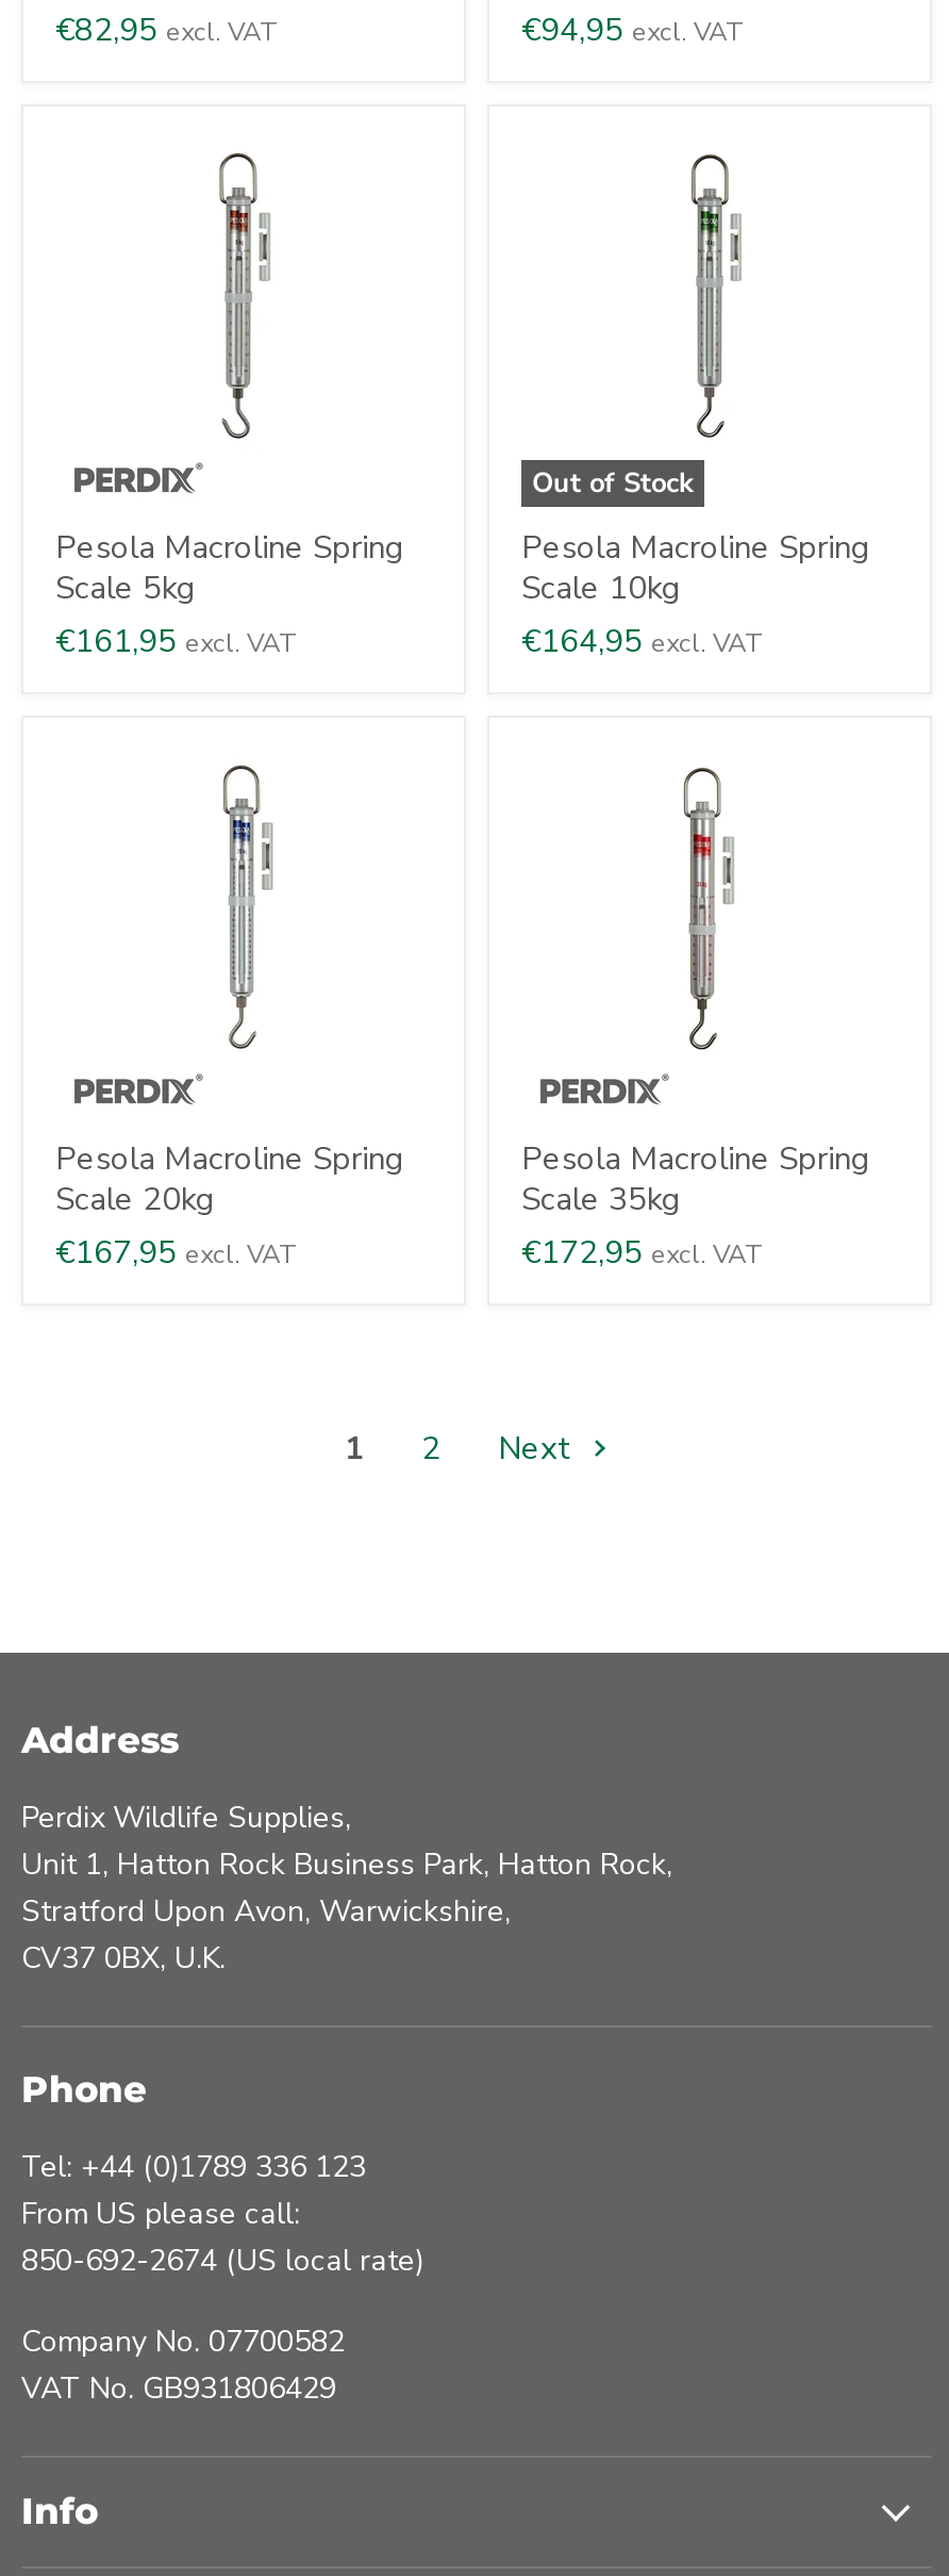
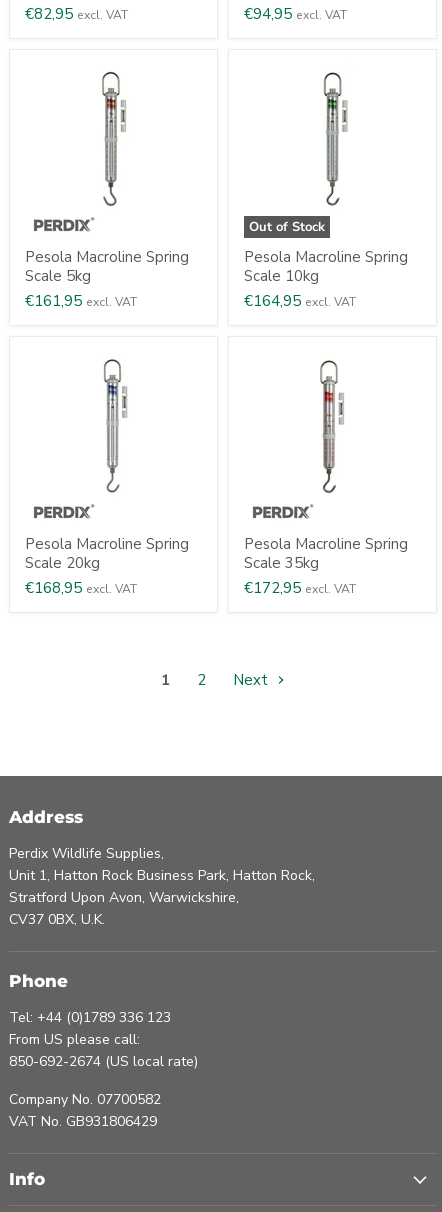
[55,1231,294,1274] €167,95 excl. VAT -> [25,578,137,598] €168,95 excl. VAT

